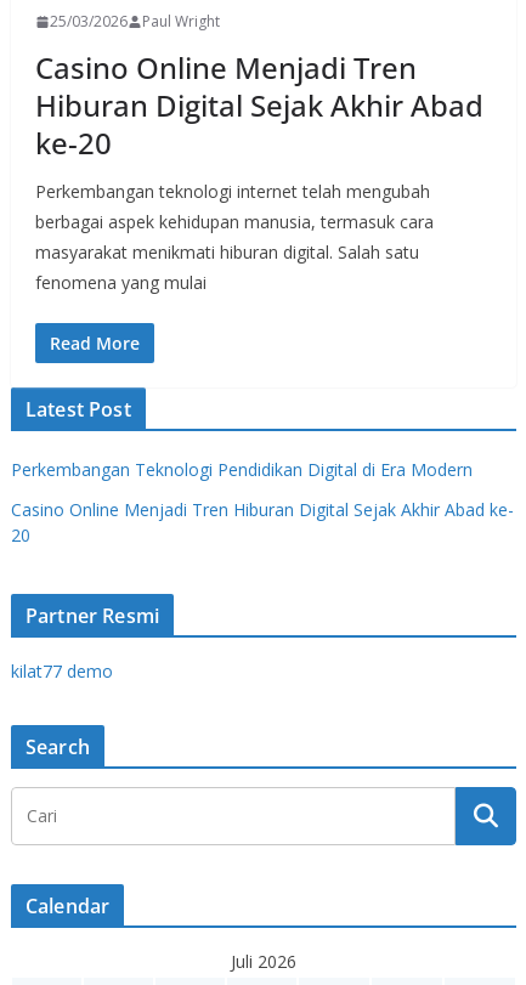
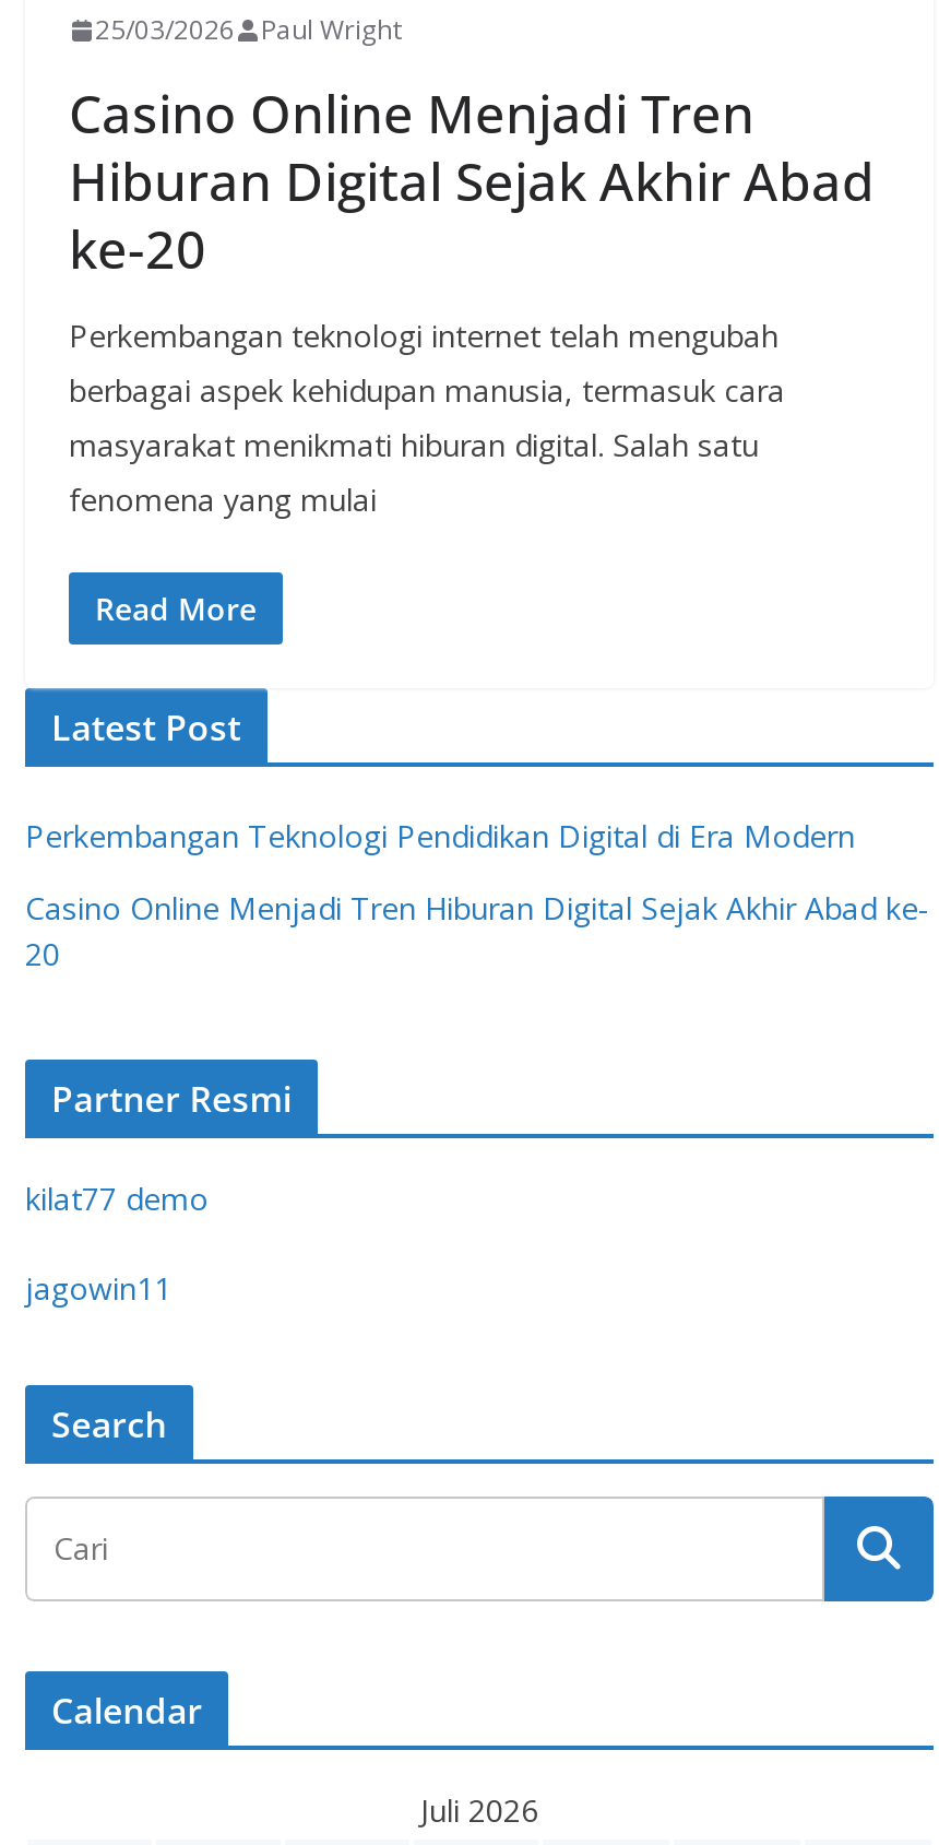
none -> [25,1267,171,1309] jagowin11

